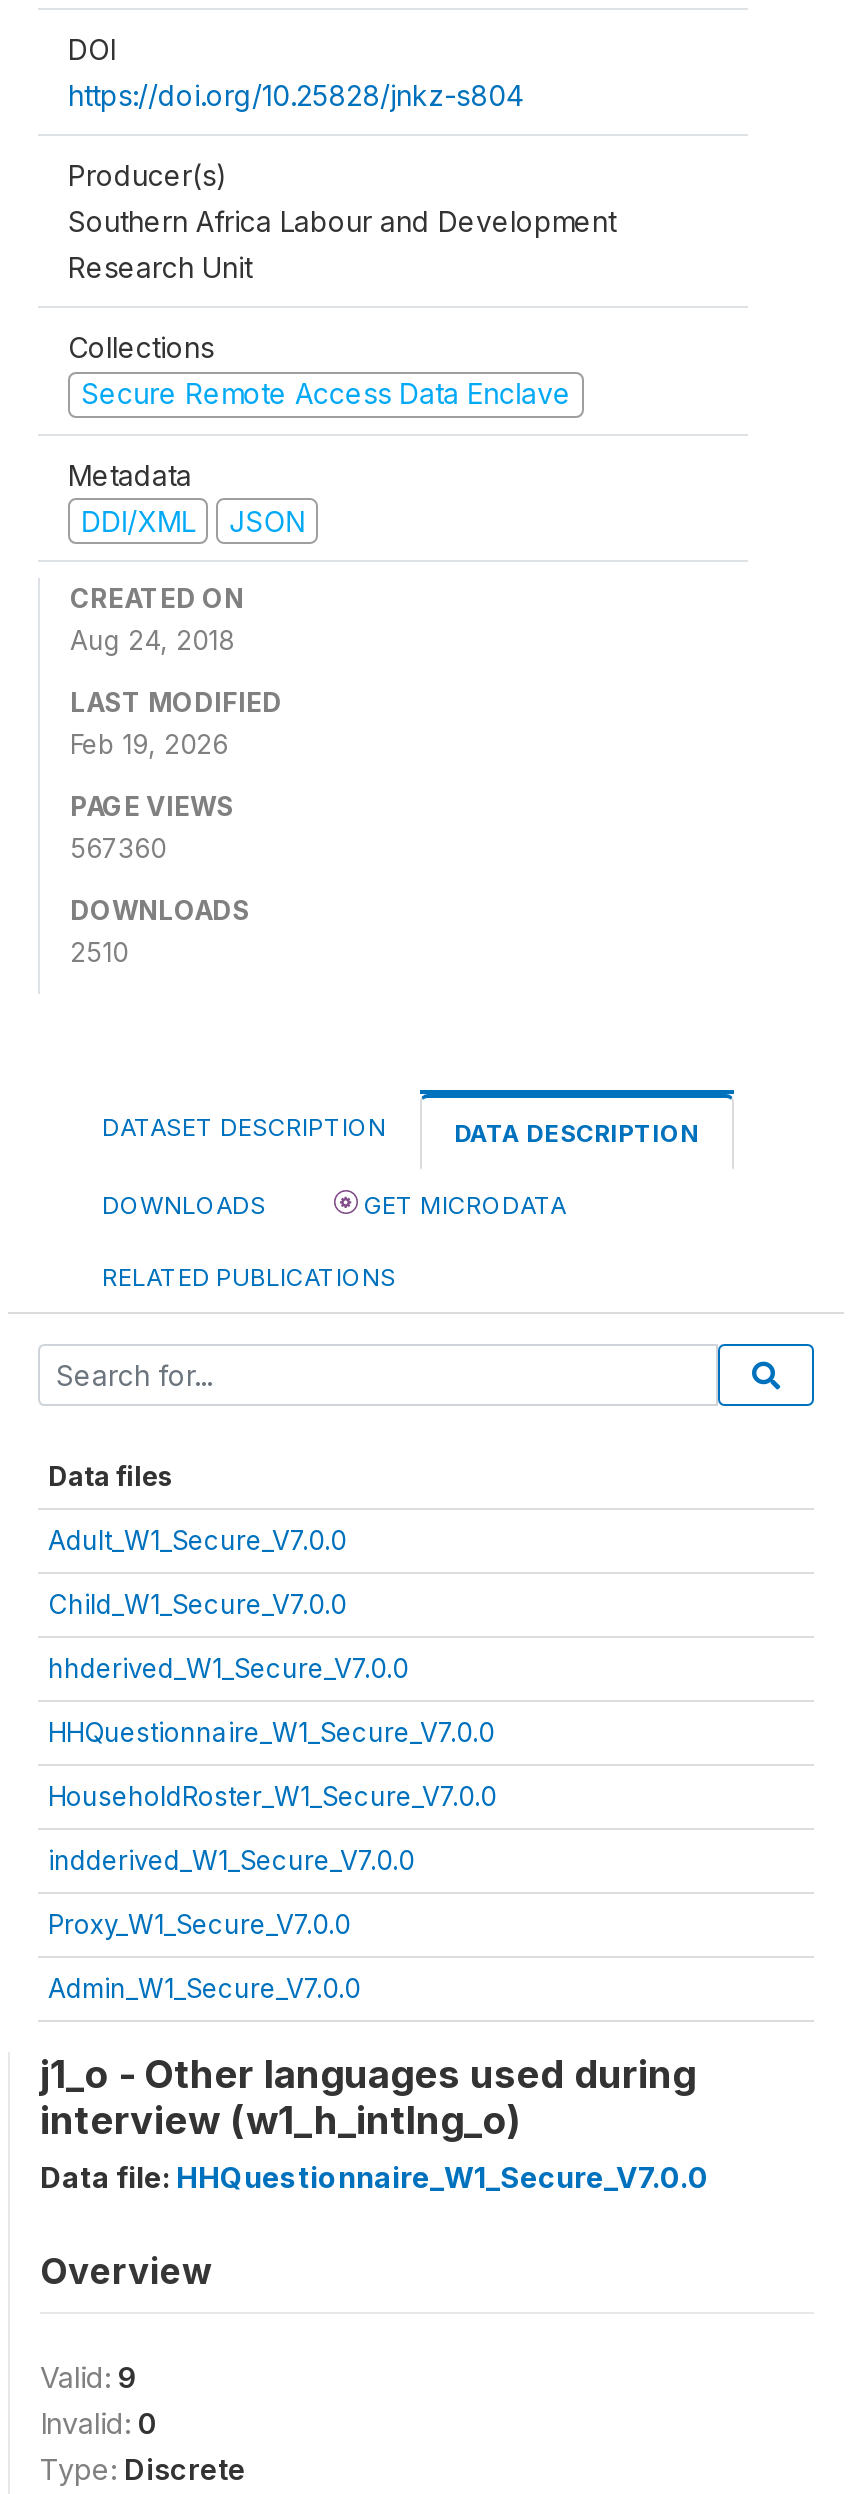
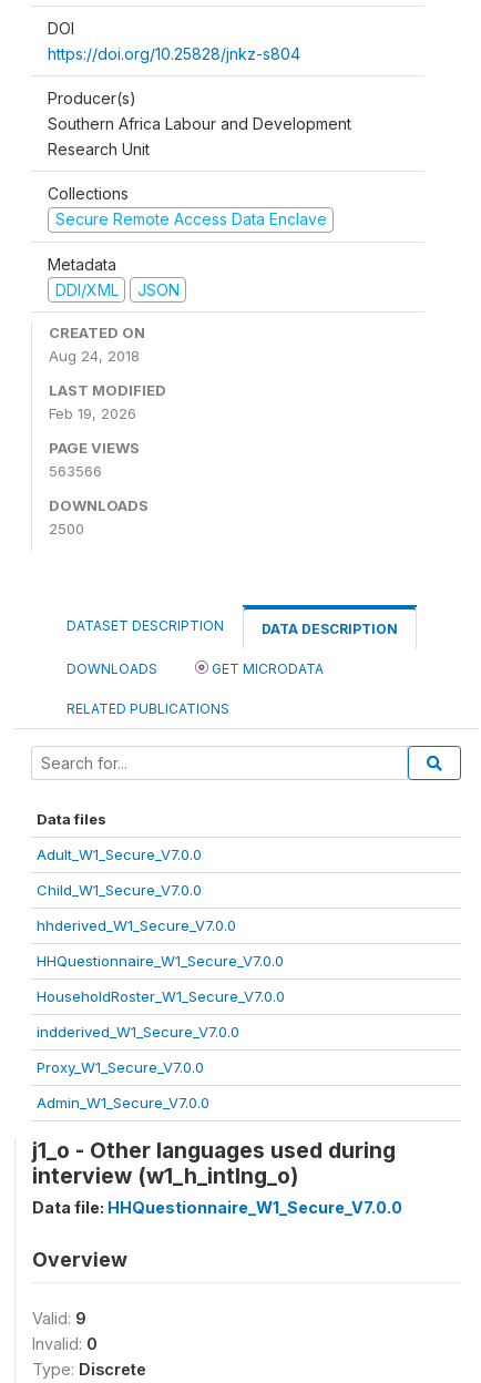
[70,832,166,864] 567360 -> [49,462,102,480] 563566
[70,936,128,968] 2510 -> [49,520,84,537] 2500

